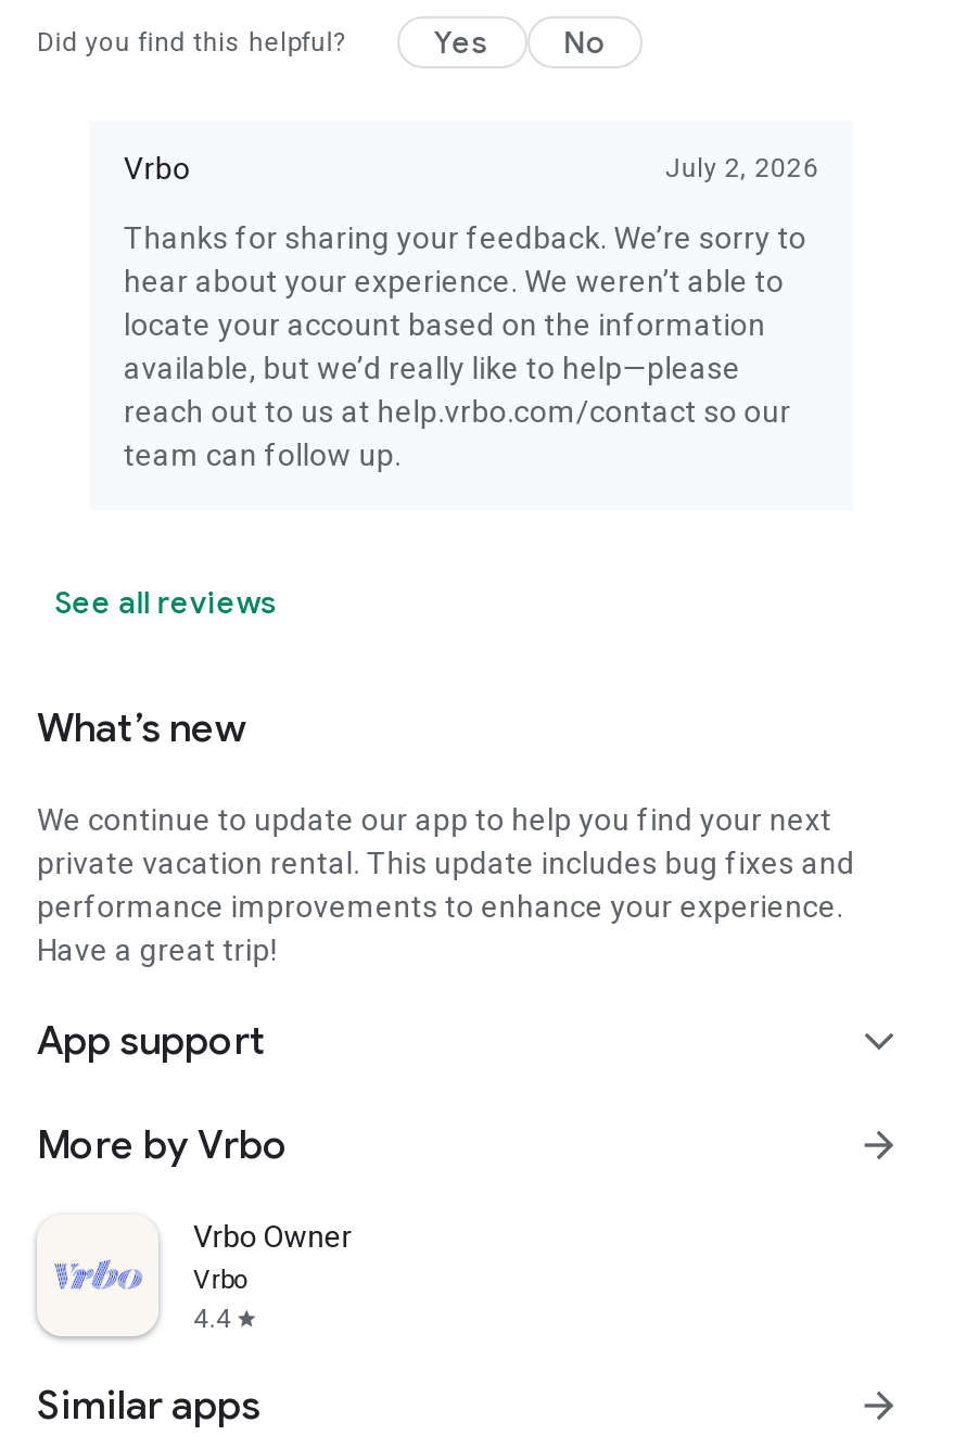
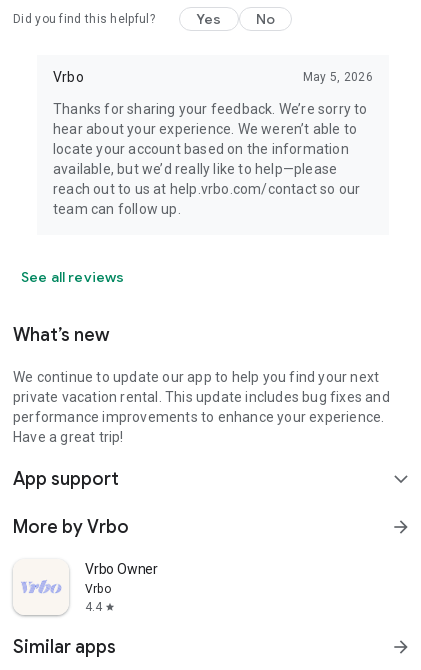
[665,153,818,183] July 2, 2026 -> [303,70,373,84] May 5, 2026

